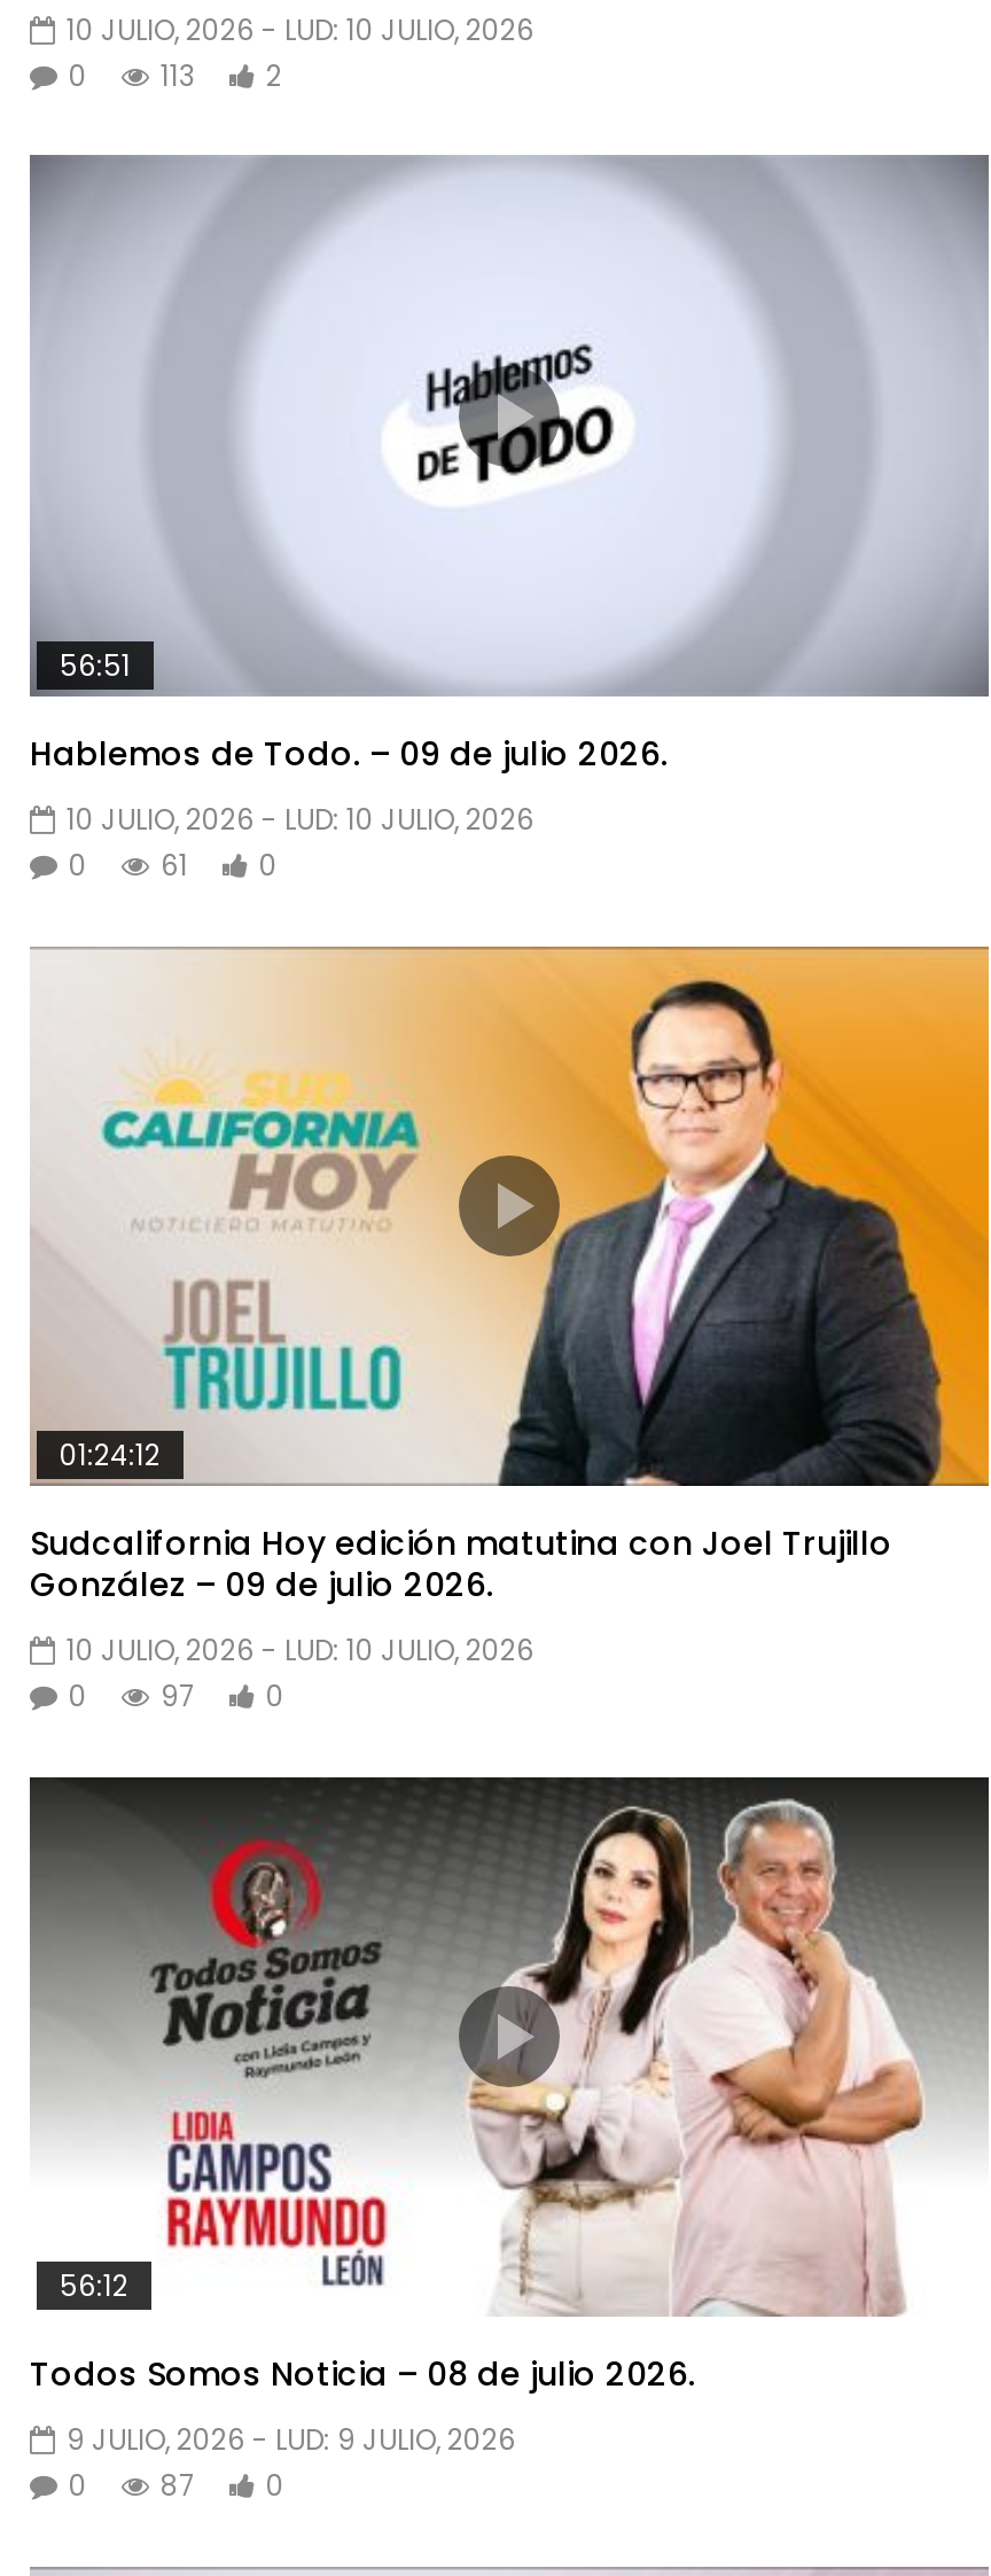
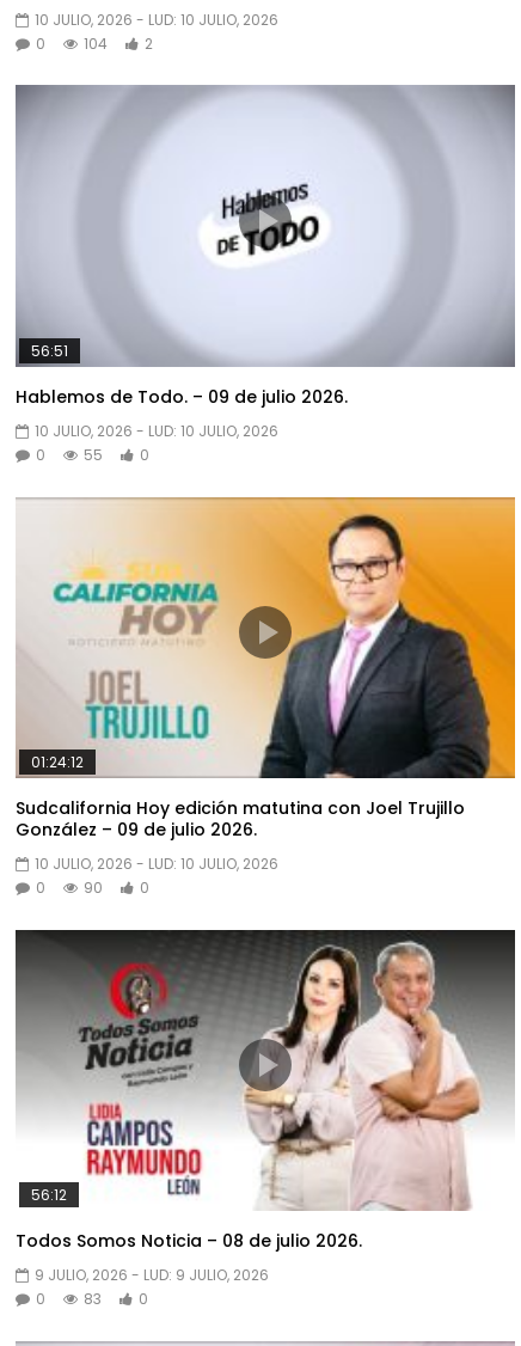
[69,56,282,95] 0 113 2 -> [36,33,153,54] 0 104 2
[69,846,278,885] 0 61 0 -> [36,445,149,465] 0 55 0
[69,1677,284,1716] 0 97 0 -> [36,878,149,898] 0 90 0
[69,2466,284,2505] 0 87 0 -> [36,1289,148,1309] 0 83 0

